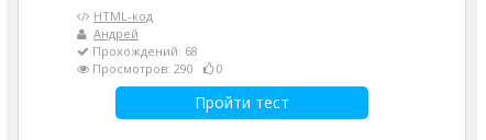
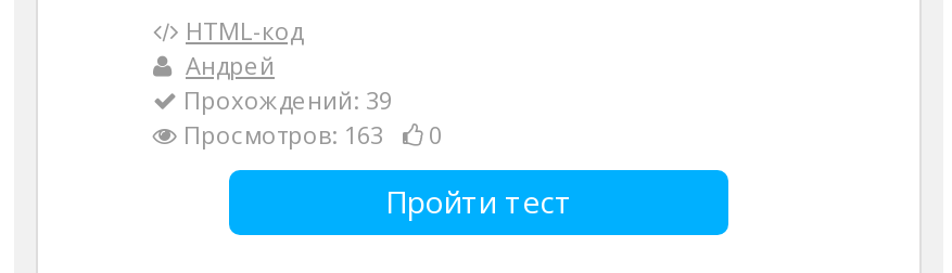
[89,43,198,59] Прохождений: 68 -> [177,84,392,117] Прохождений: 39
[89,60,223,77] Просмотров: 290 0 -> [177,119,442,151] Просмотров: 163 0

